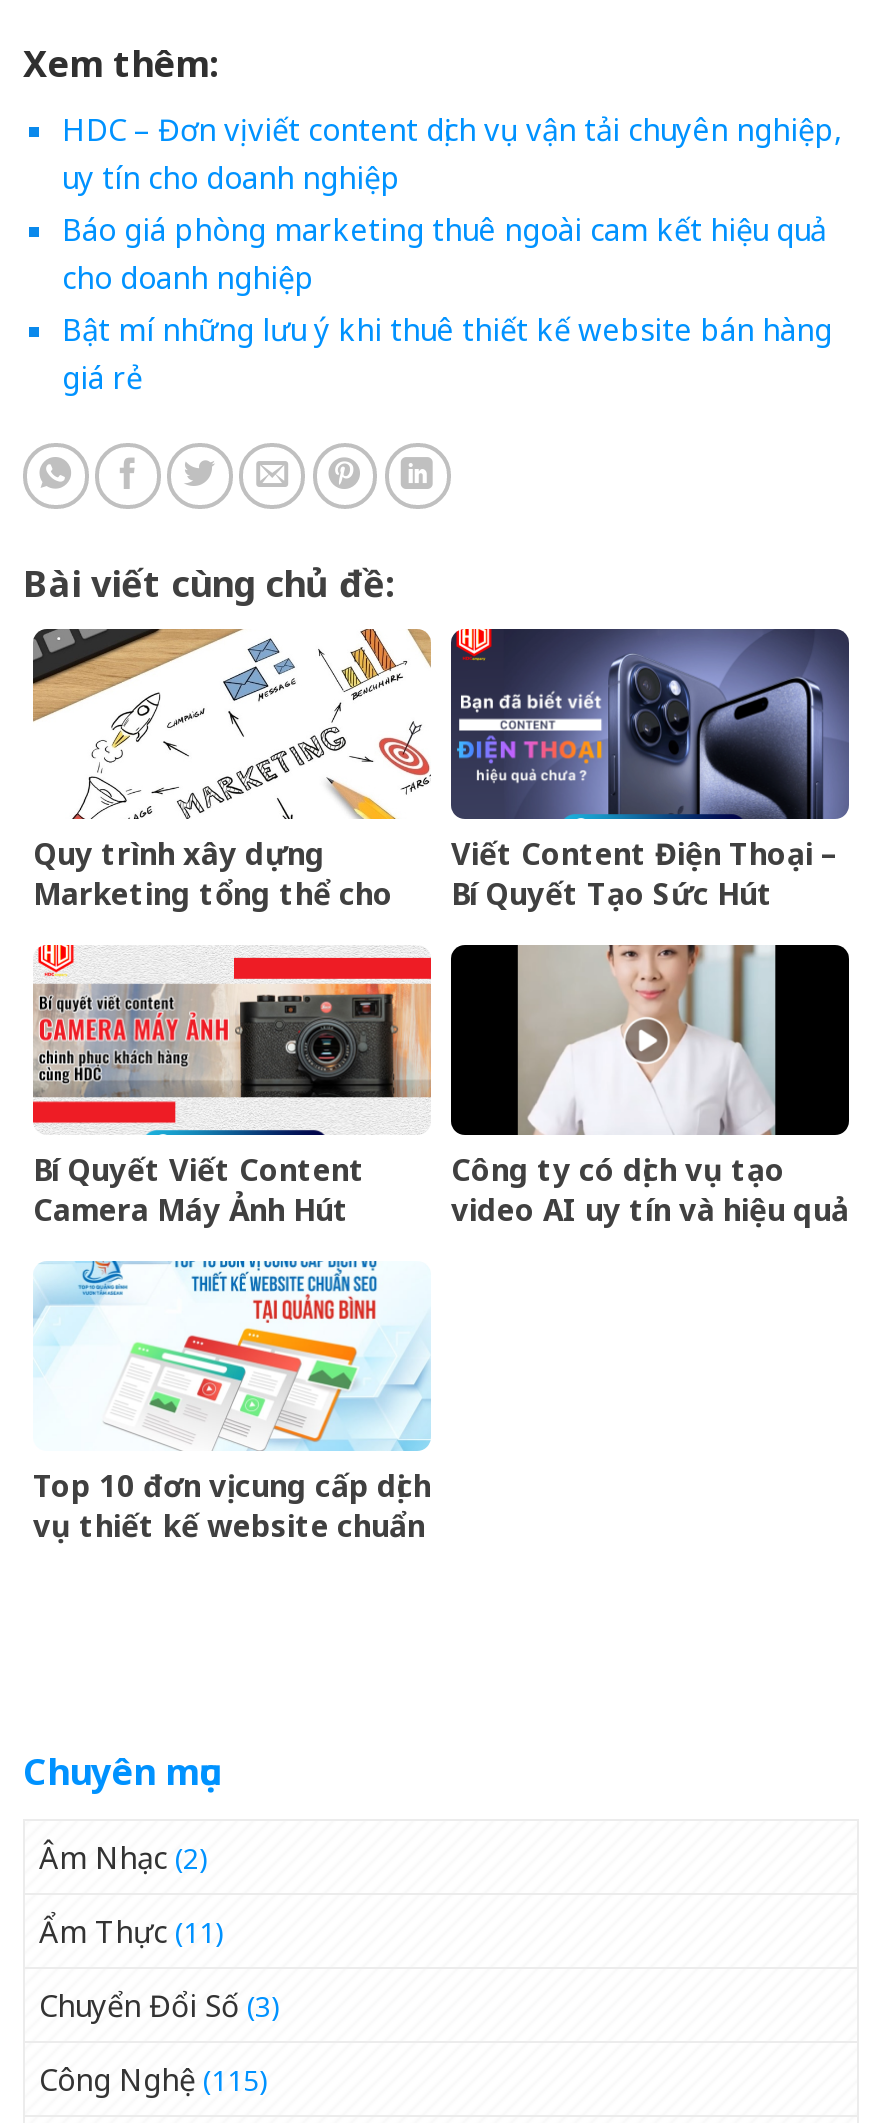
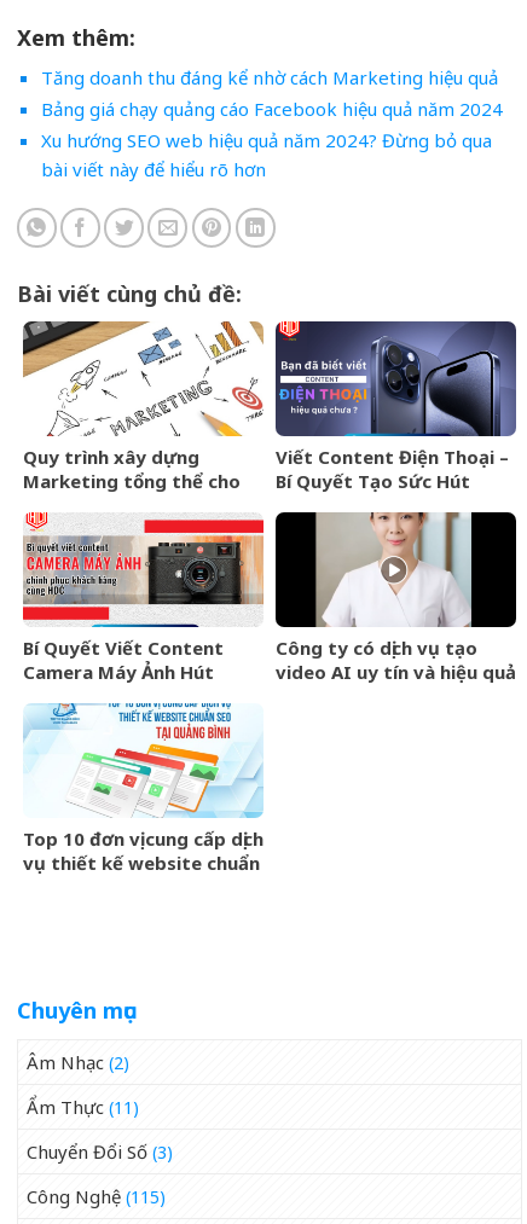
[62,108,842,396] HDC – Đơn vị viết content dịch vụ vận tải chuyên nghiệp, | uy tín cho doanh nghiệp | Báo giá phòng marketing thuê ngoài cam kết hiệu quả | cho doanh nghiệp | Bật mí những lưu ý khi thuê thiết kế website bán hàng | giá rẻ -> [40,65,502,181] Tăng doanh thu đáng kể nhờ cách Marketing hiệu quả | Bảng giá chạy quảng cáo Facebook hiệu quả năm 2024 | Xu hướng SEO web hiệu quả năm 2024? Đừng bỏ qua | bài viết này để hiểu rõ hơn

